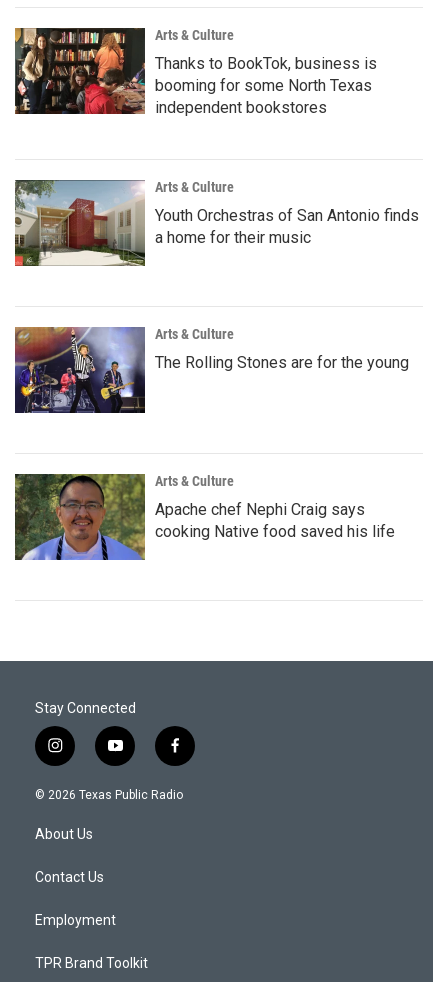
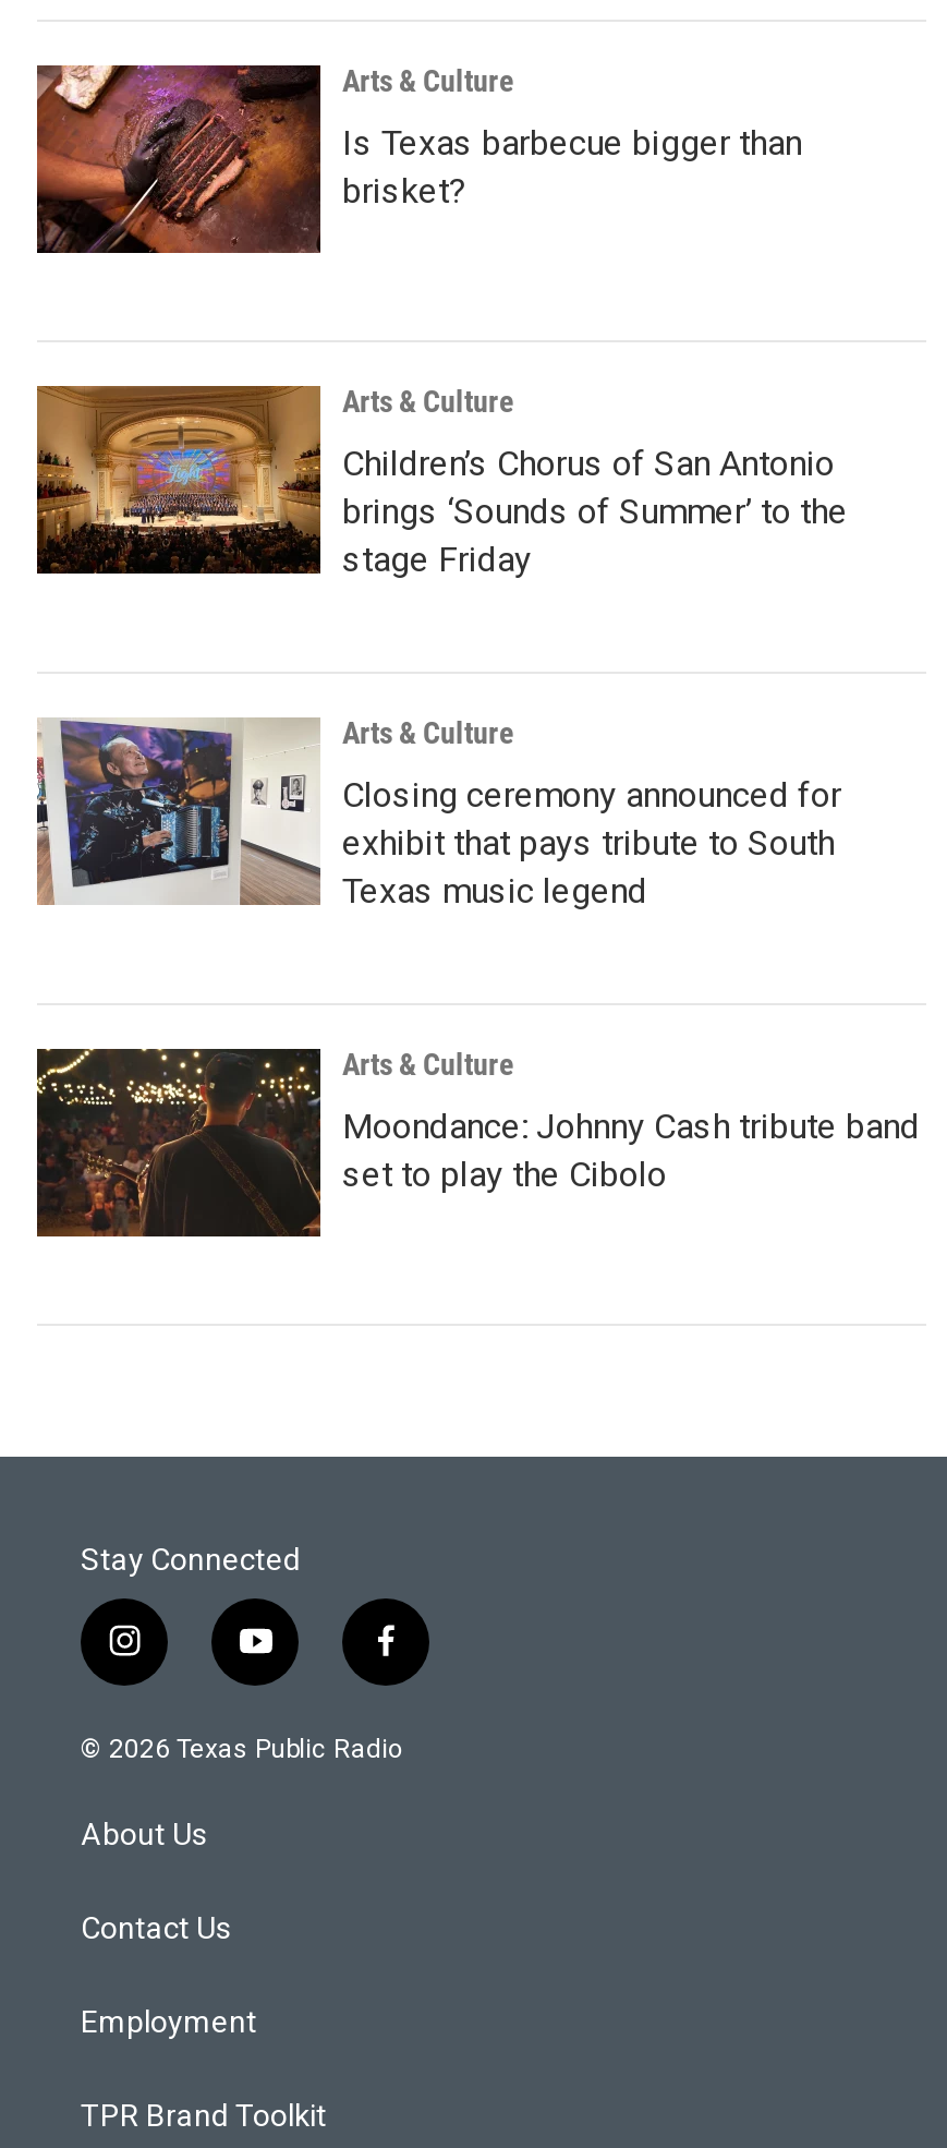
[15,27,377,117] [image] | Thanks to BookTok, business is | booming for some North Texas | independent bookstores -> [35,63,802,255] [image] | Is Texas barbecue bigger than | brisket?
[14,179,419,267] [image] | Youth Orchestras of San Antonio finds | a home for their music -> [35,384,848,579] [image] | Children’s Chorus of San Antonio | brings ‘Sounds of Summer’ to the | stage Friday
[14,327,409,414] [image] | The Rolling Stones are for the young -> [35,717,841,911] [image] | Closing ceremony announced for | exhibit that pays tribute to South | Texas music legend
[15,473,395,561] [image] | Apache chef Nephi Craig says | cooking Native food saved his life -> [37,1049,920,1239] [image] | Moondance: Johnny Cash tribute band | set to play the Cibolo

